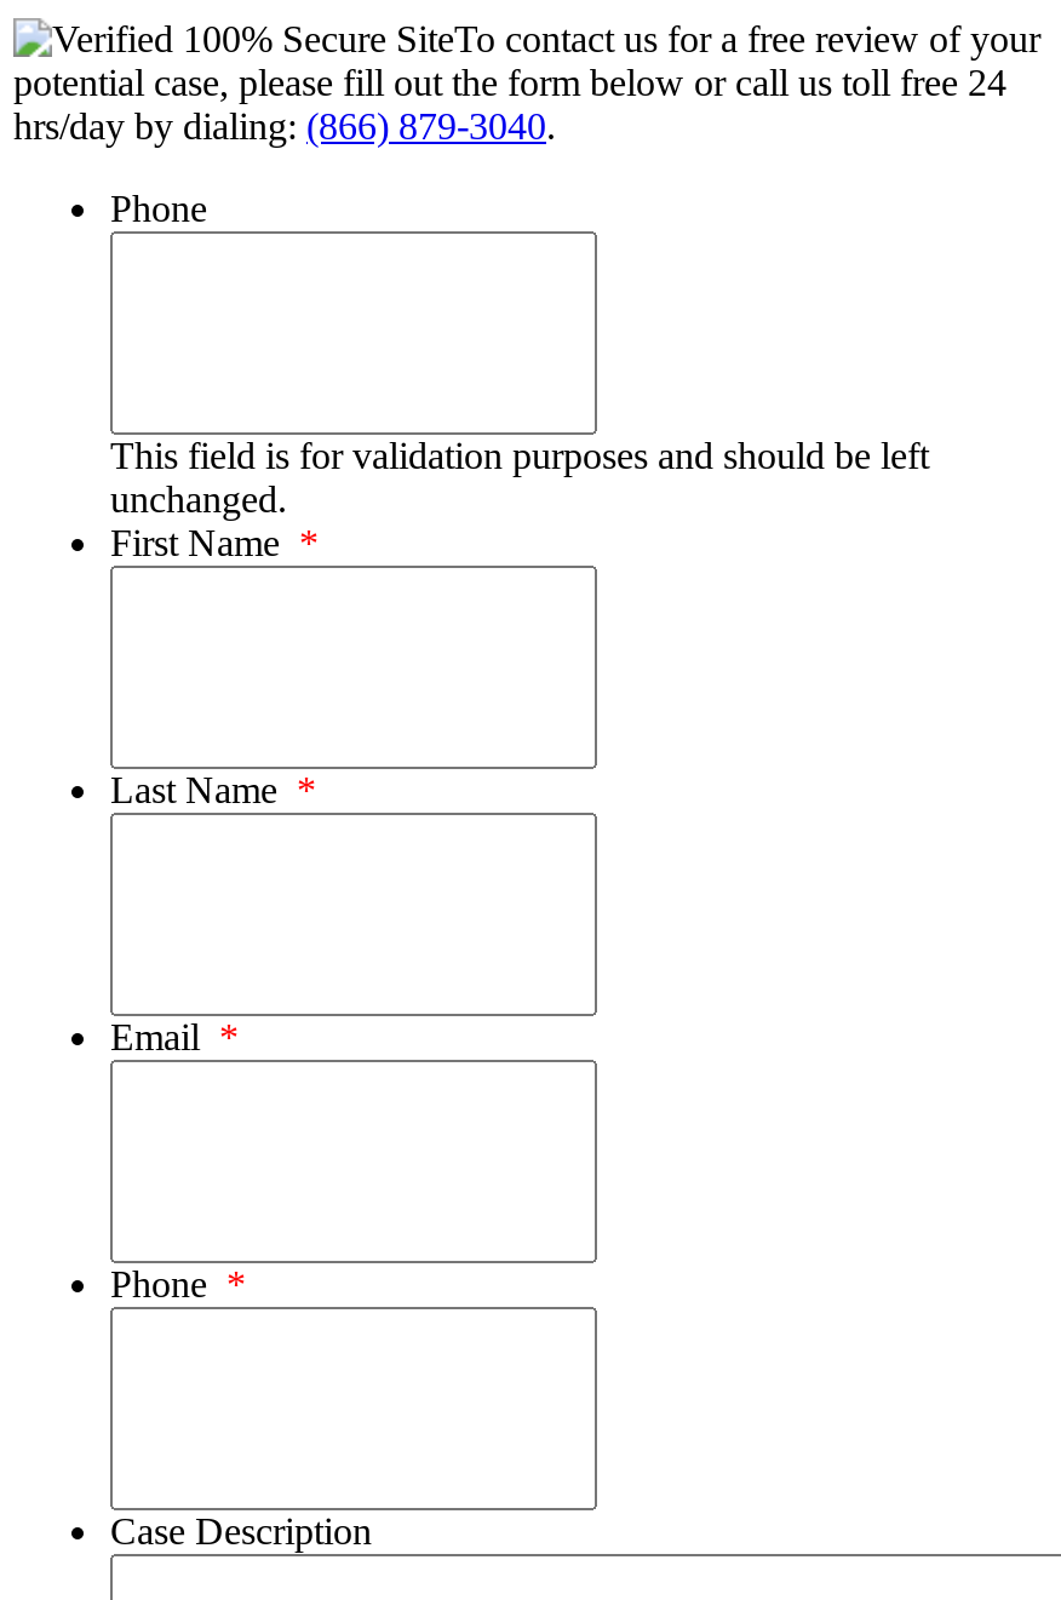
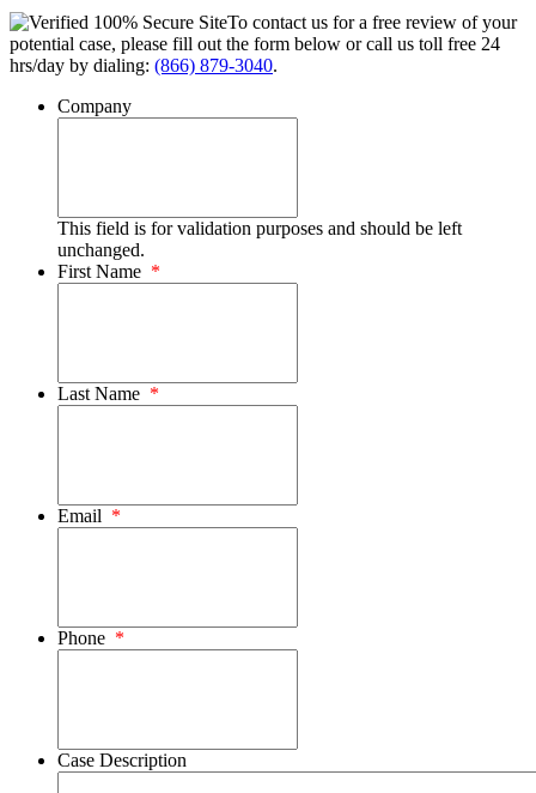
[110,187,207,228] Phone -> [57,95,132,116] Company

